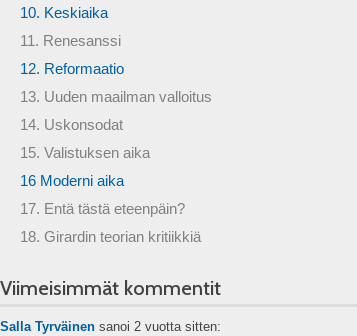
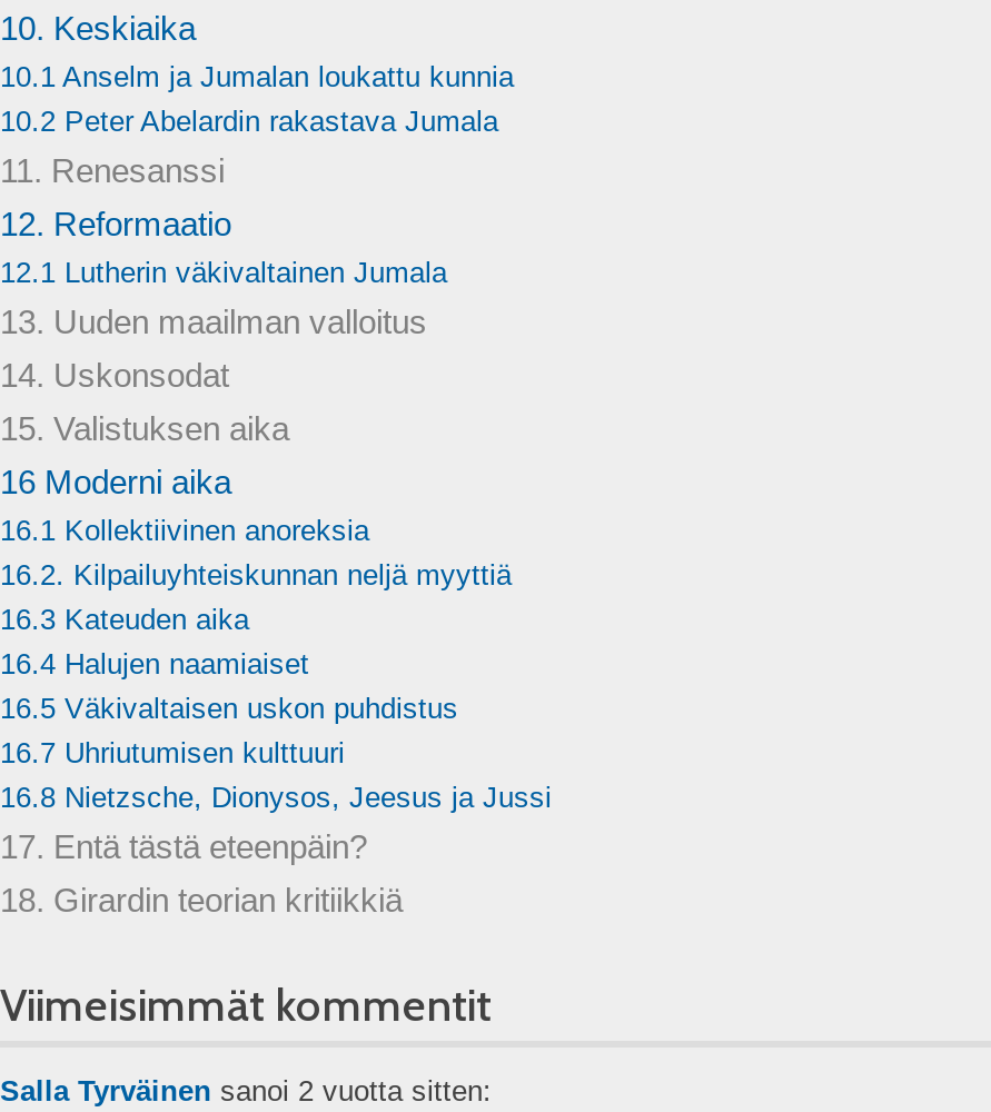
none -> [0,59,514,137] 10.1 Anselm ja Jumalan loukattu kunnia | 10.2 Peter Abelardin rakastava Jumala
none -> [0,255,447,288] 12.1 Lutherin väkivaltainen Jumala
none -> [0,513,552,813] 16.1 Kollektiivinen anoreksia | 16.2. Kilpailuyhteiskunnan neljä myyttiä | 16.3 Kateuden aika | 16.4 Halujen naamiaiset | 16.5 Väkivaltaisen uskon puhdistus | 16.7 Uhriutumisen kulttuuri | 16.8 Nietzsche, Dionysos, Jeesus ja Jussi

